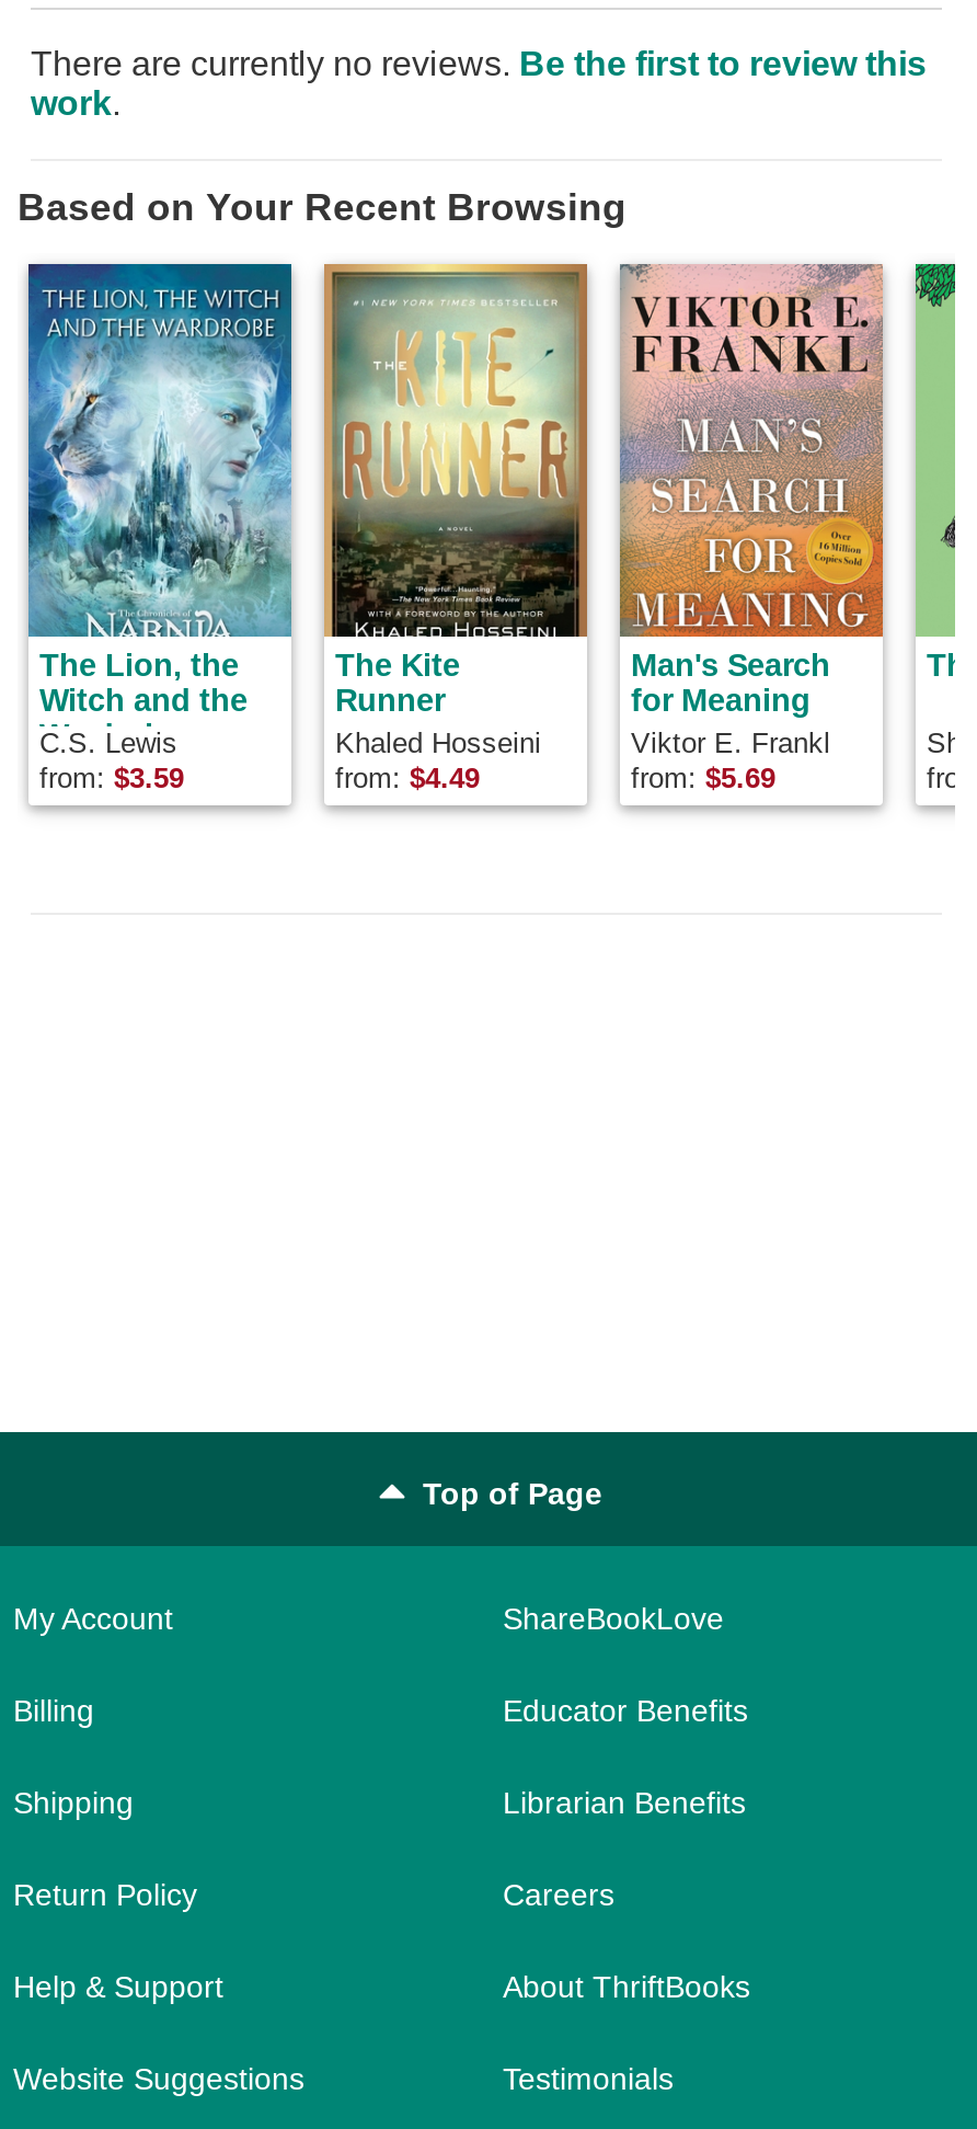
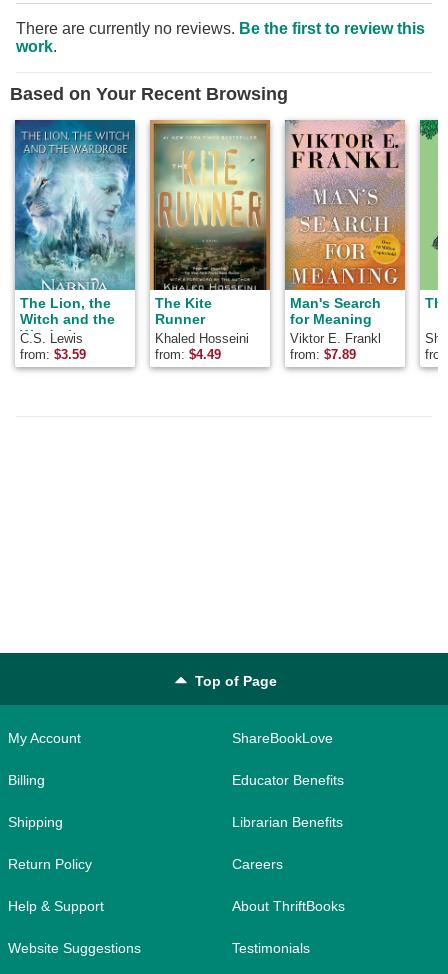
[631,761,775,794] from: $5.69 -> [290,347,356,362] from: $7.89

